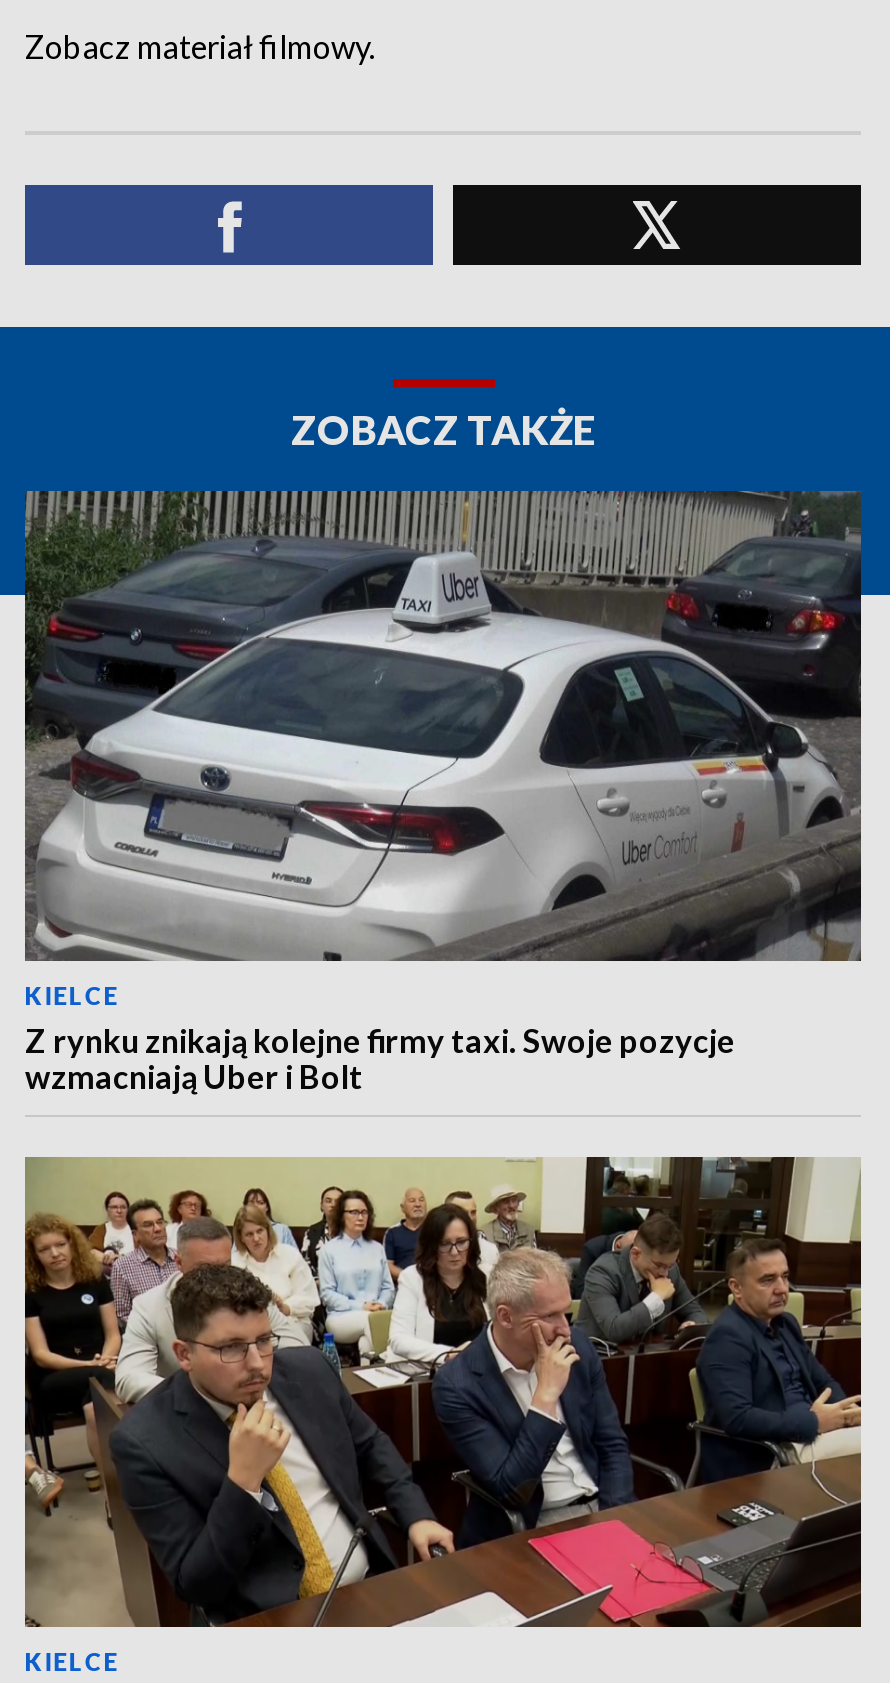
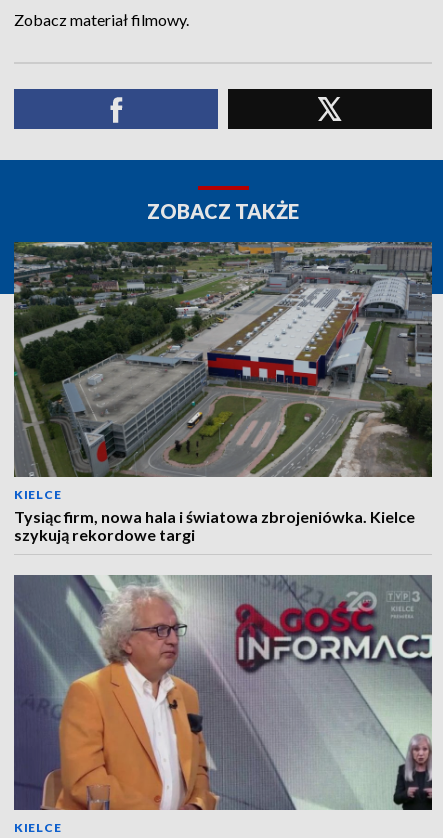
[23,489,861,1095] [image] | Z rynku znikają kolejne firmy taxi. Swoje pozycje | wzmacniają Uber i Bolt -> [13,241,432,544] [image] | Tysiąc firm, nowa hala i światowa zbrojeniówka. Kielce | szykują rekordowe targi
[23,1155,863,1629] [image] -> [13,574,433,811] [image]

